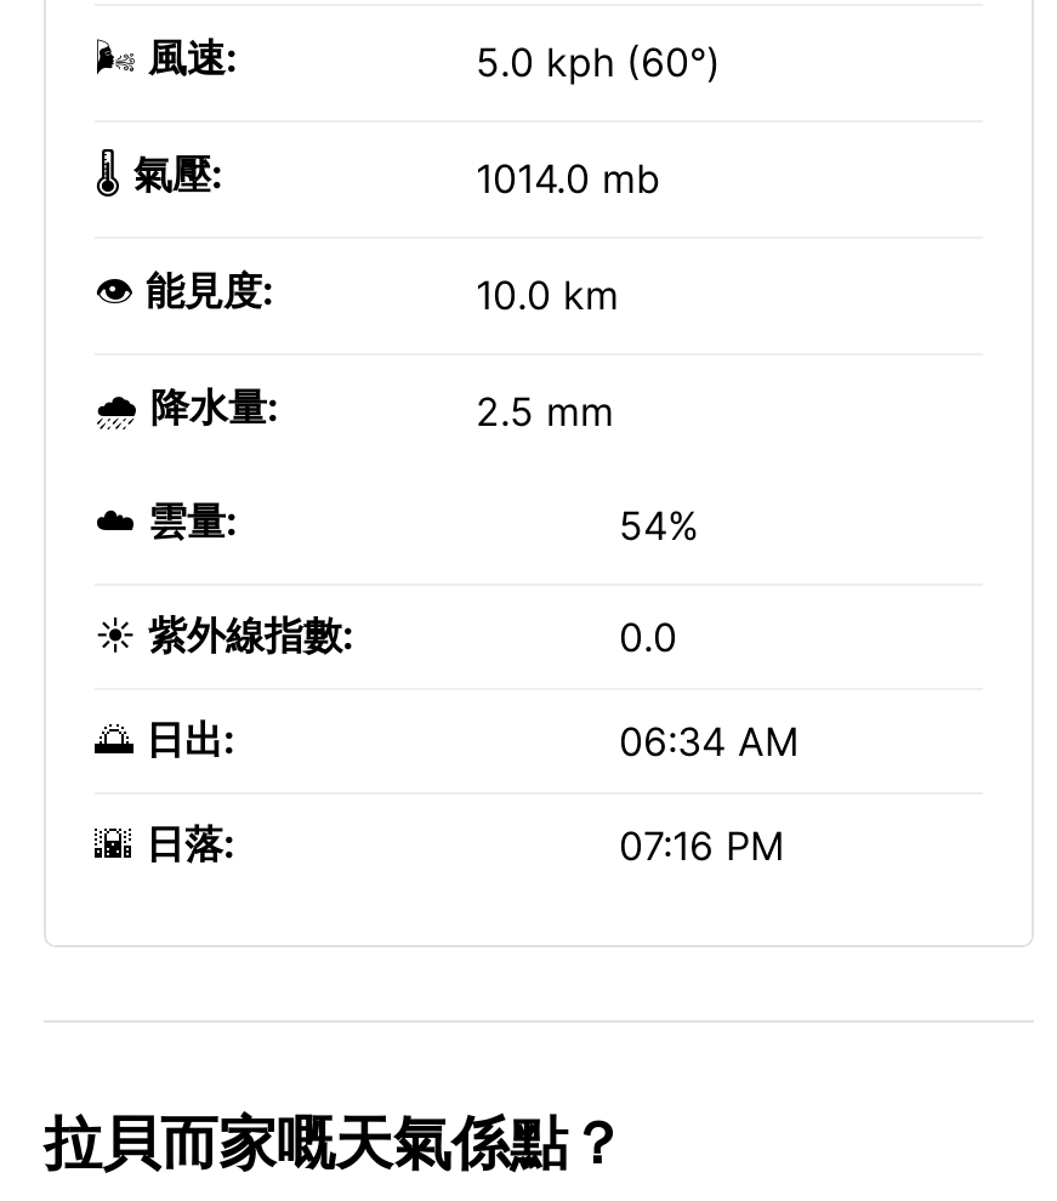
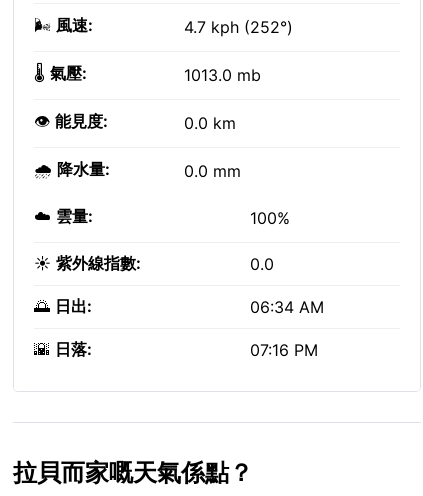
[476,38,721,86] 5.0 kph (60°) -> [184,17,293,37] 4.7 kph (252°)
[476,154,660,203] 1014.0 mb -> [184,65,261,85] 1013.0 mb
[476,271,619,319] 10.0 km -> [184,113,236,133] 0.0 km
[476,387,614,436] 2.5 mm -> [184,161,241,181] 0.0 mm
[619,501,699,550] 54% -> [250,208,290,228] 100%

